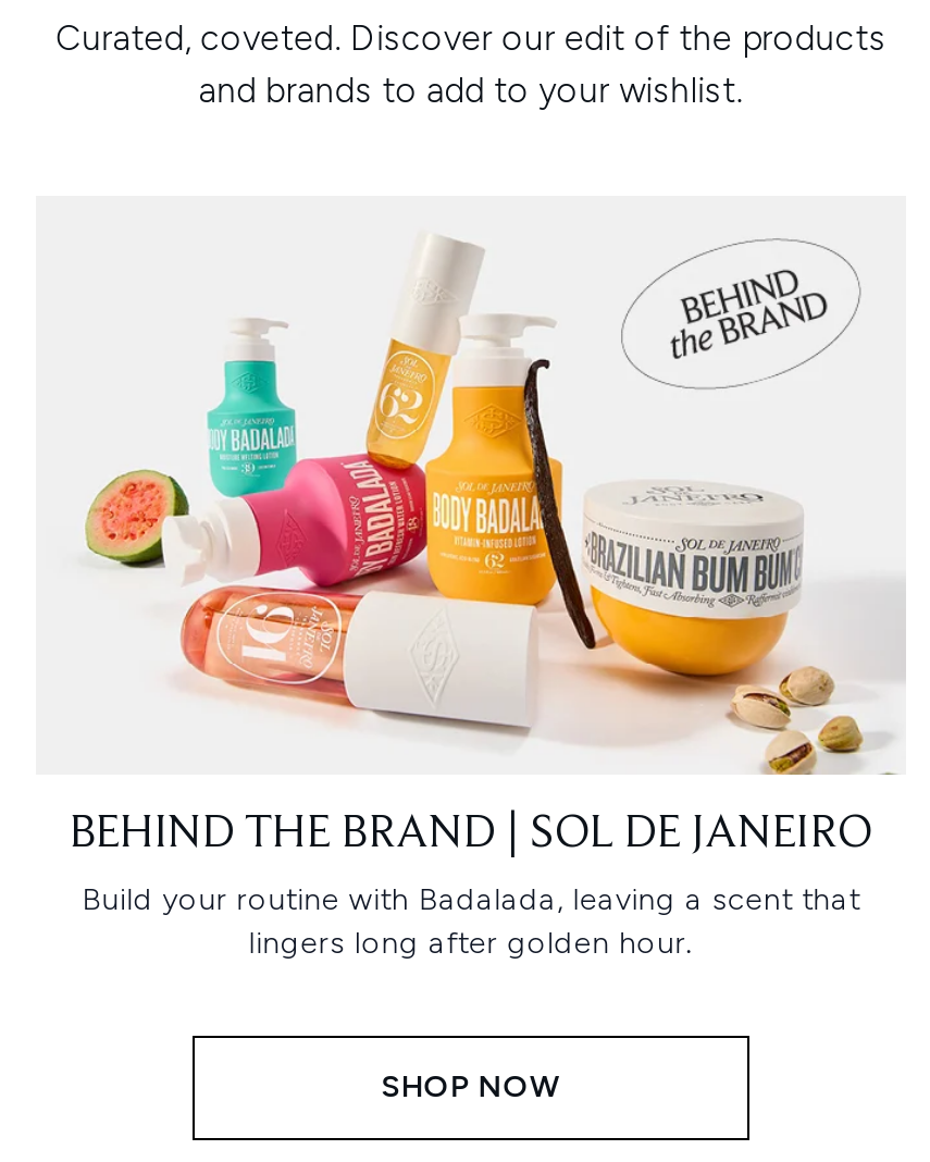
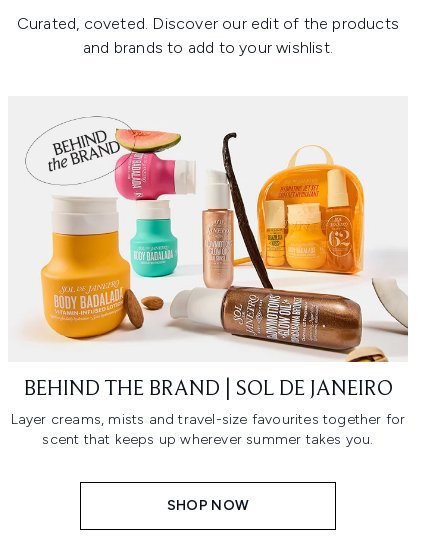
[84,237,906,777] [image] -> [25,116,409,363] [image]
[82,882,860,962] Build your routine with Badalada, leaving a scent that | lingers long after golden hour. -> [11,411,405,448] Layer creams, mists and travel-size favourites together for | scent that keeps up wherever summer takes you.

